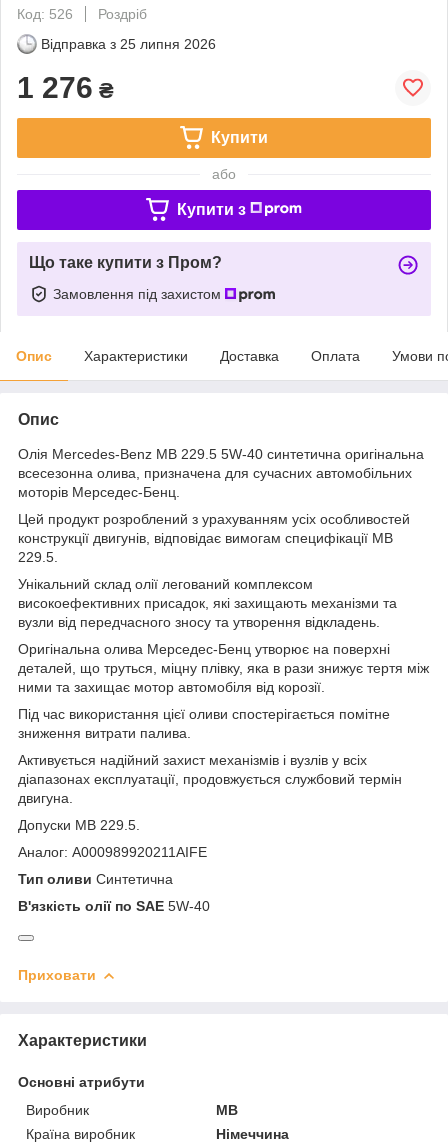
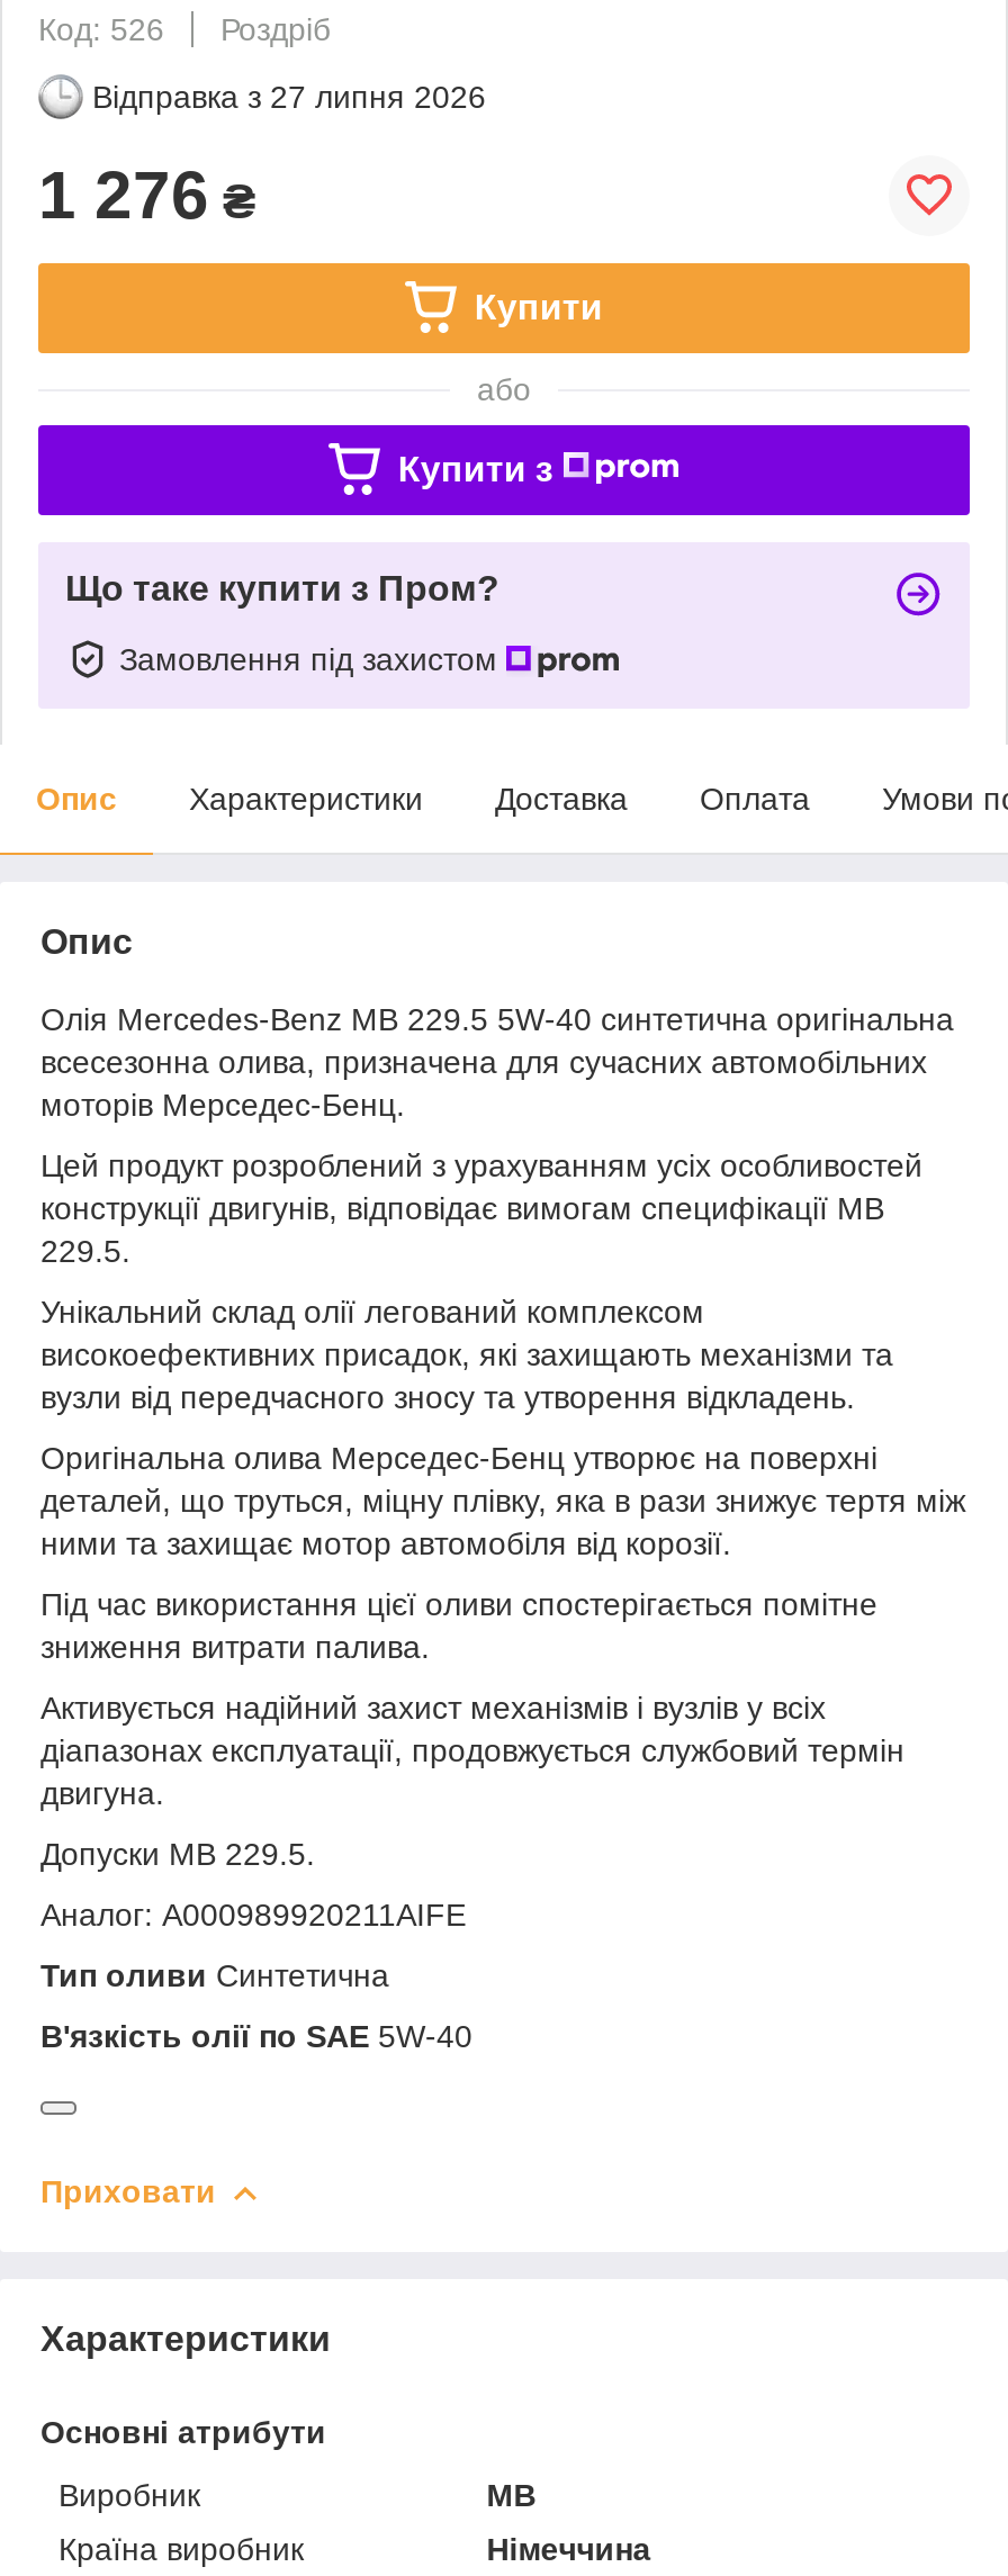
[41,36,216,52] Відправка з 25 липня 2026 -> [92,78,486,114] Відправка з 27 липня 2026

